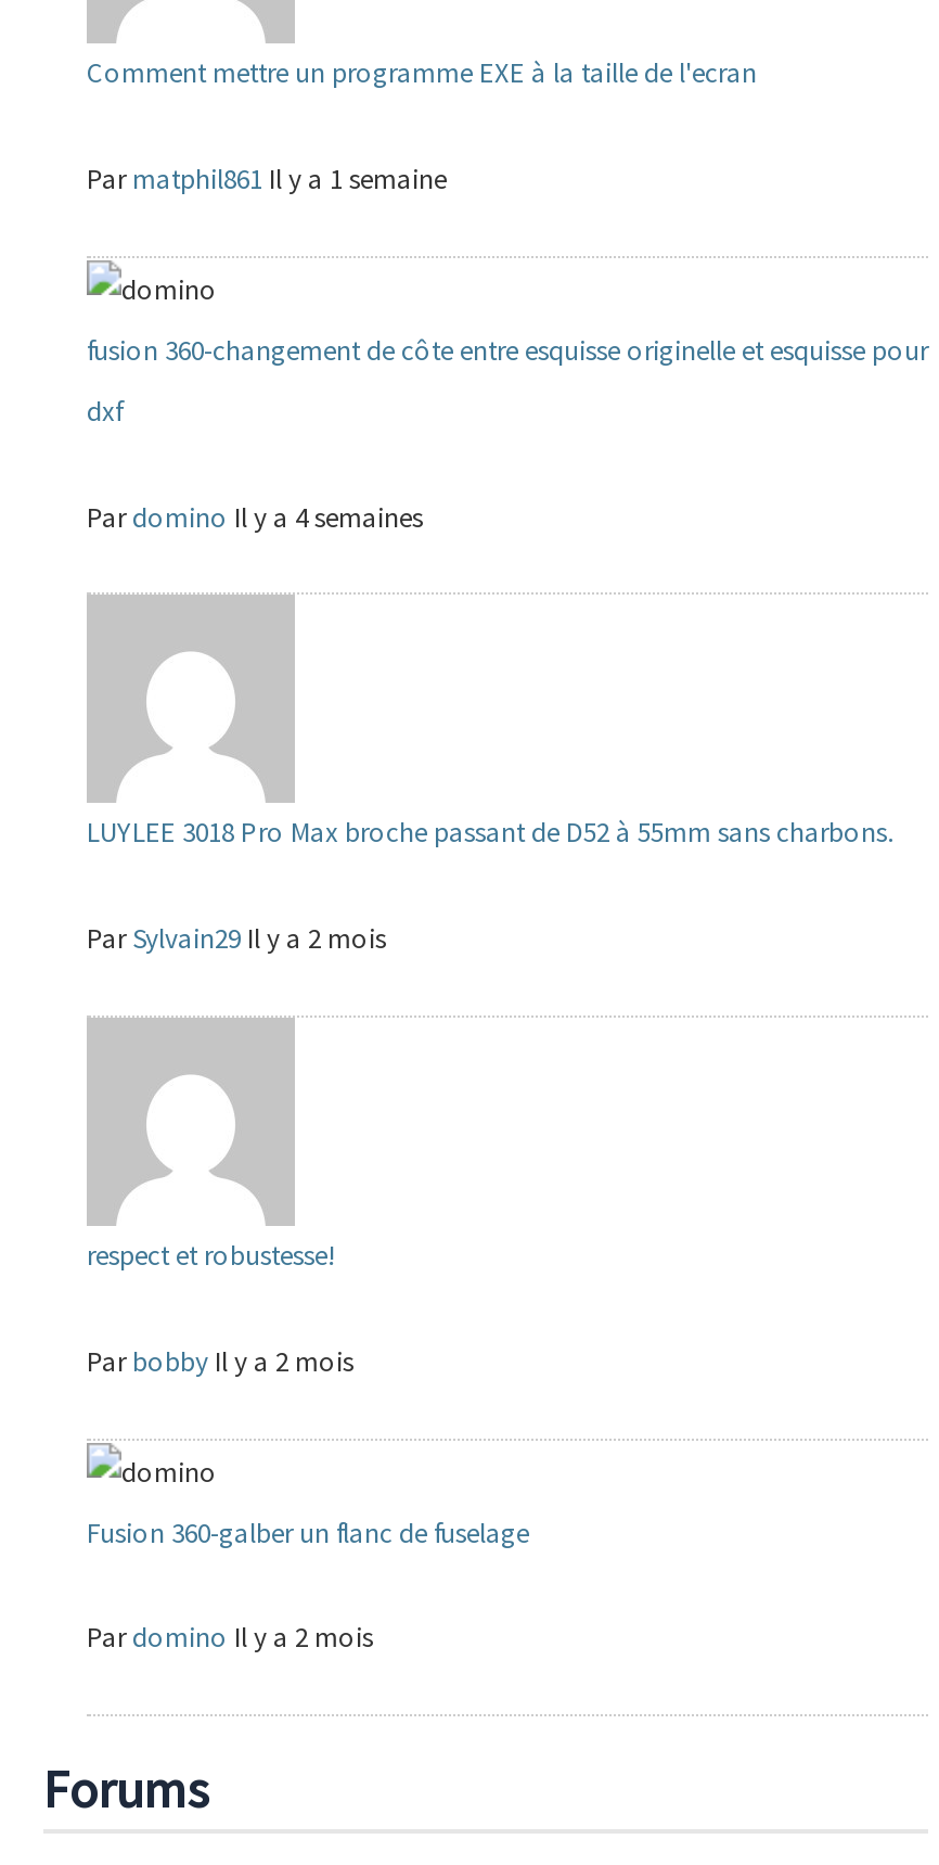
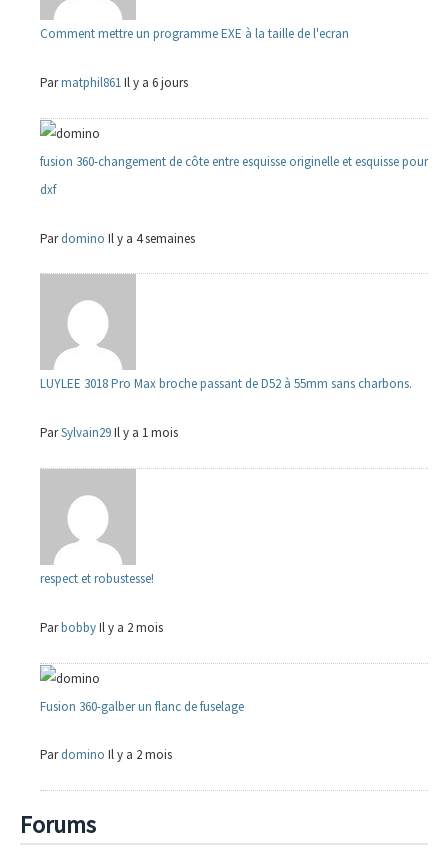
[87,161,447,198] Par matphil861 Il y a 1 semaine -> [40,74,188,91] Par matphil861 Il y a 6 jours
[87,921,386,958] Par Sylvain29 Il y a 2 mois -> [40,424,178,441] Par Sylvain29 Il y a 1 mois

